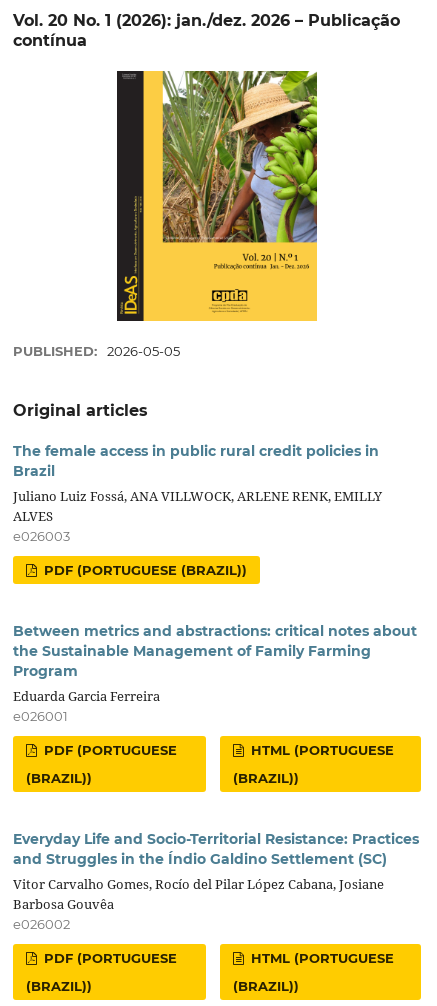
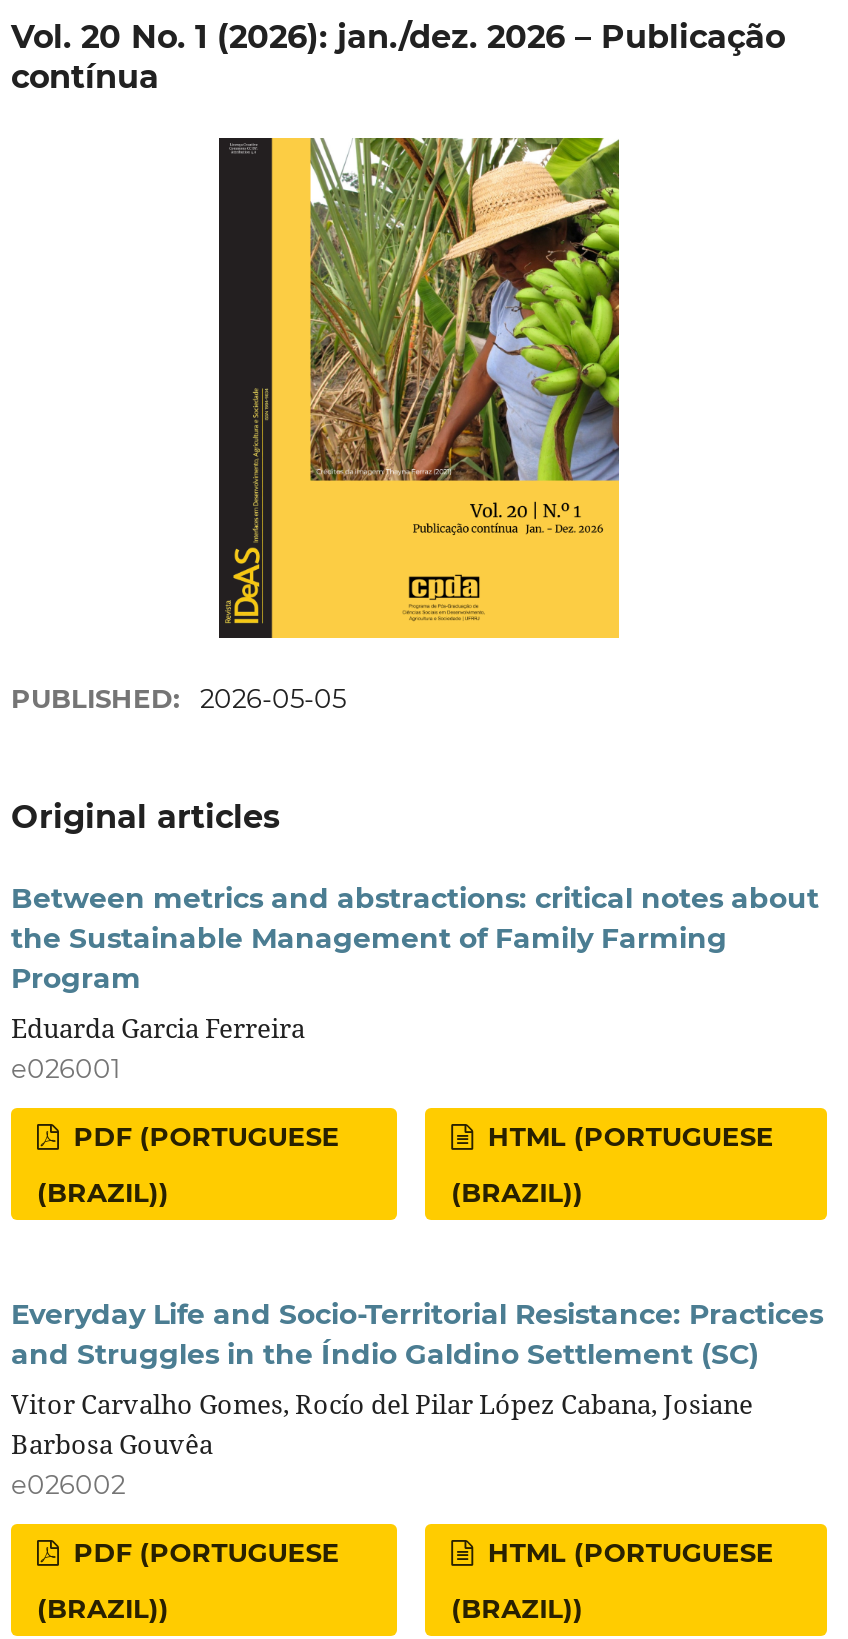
[13,442,382,578] The female access in public rural credit policies in | Brazil | Juliano Luiz Fossá, ANA VILLWOCK, ARLENE RENK, EMILLY | ALVES | e026003 | PDF (PORTUGUESE (BRAZIL)) -> none

